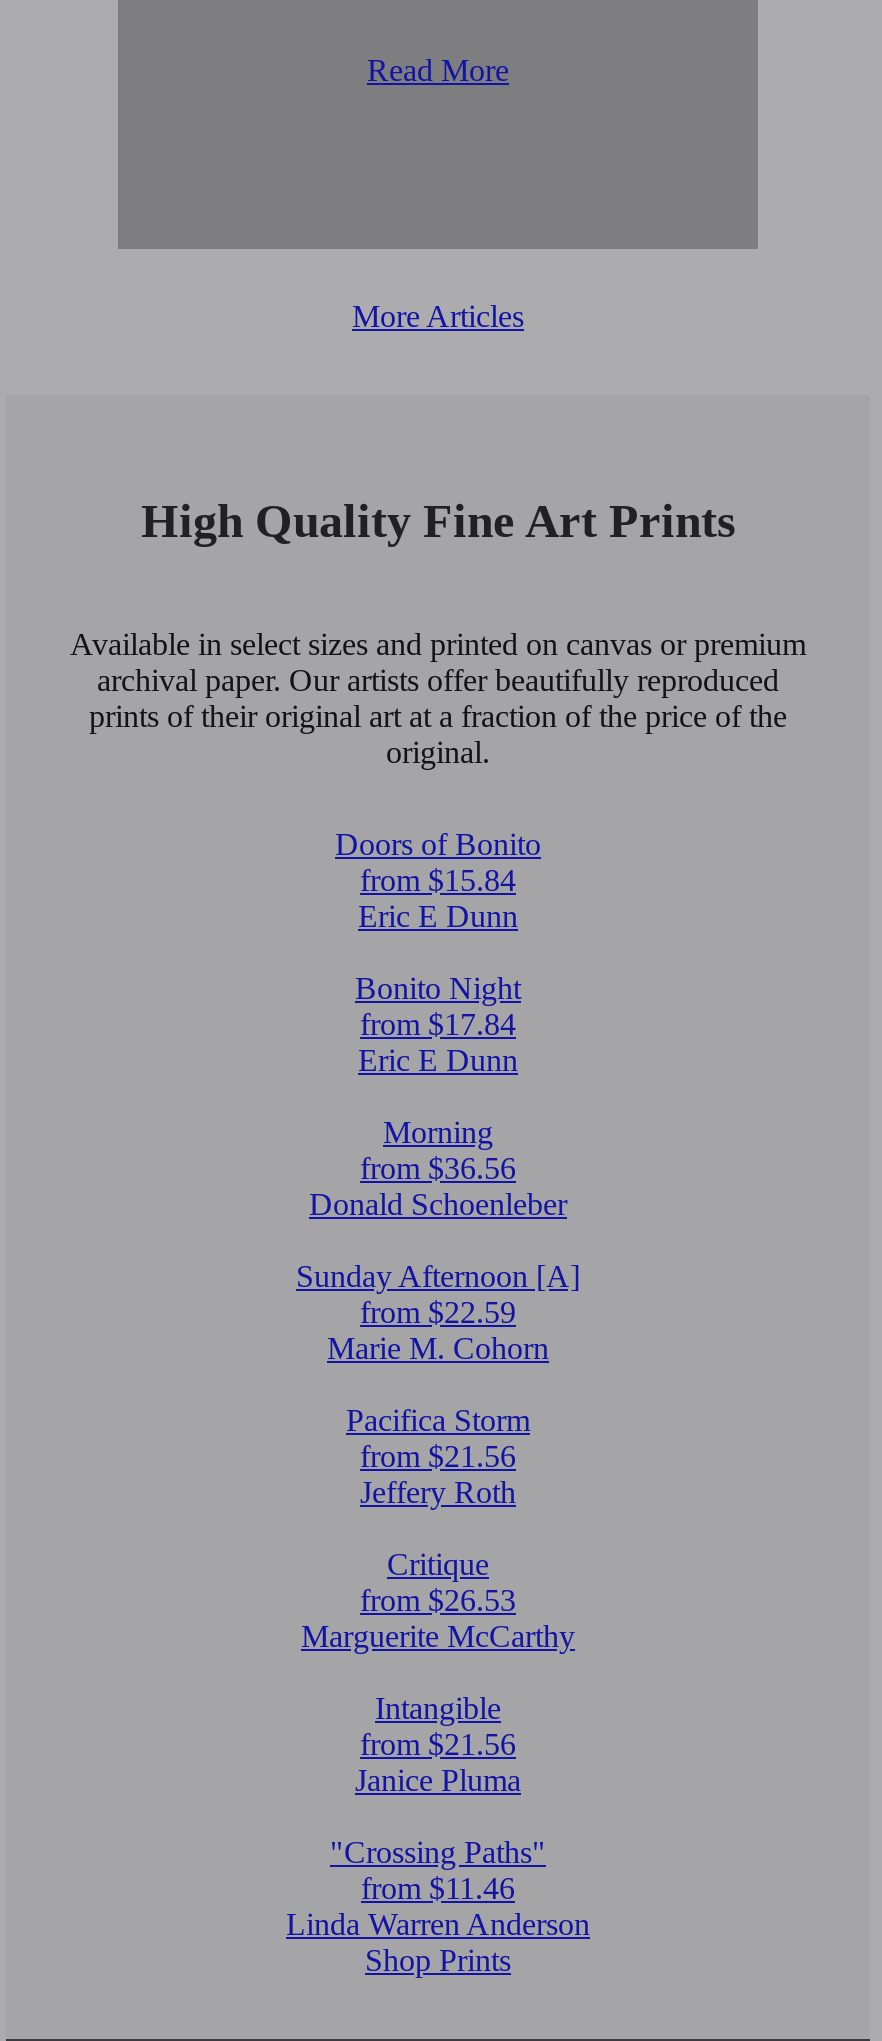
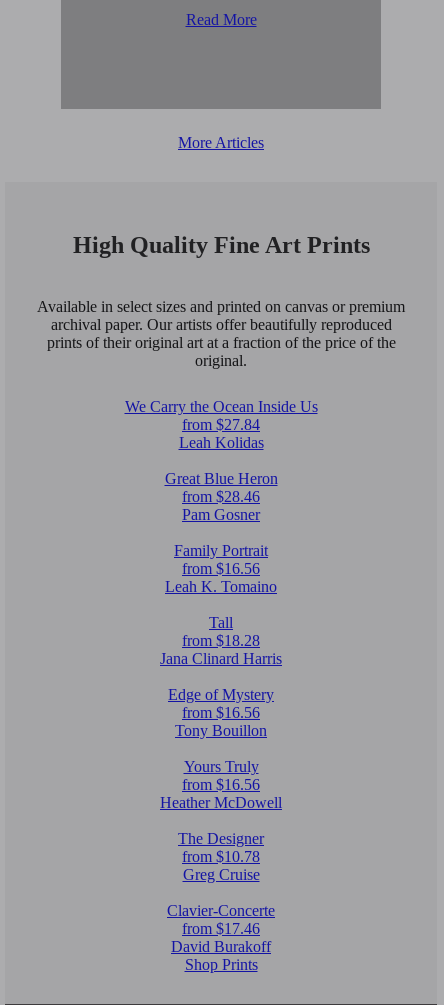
[335,826,541,932] Doors of Bonito | from $15.84 | Eric E Dunn -> [124,397,317,450] We Carry the Ocean Inside Us | from $27.84 | Leah Kolidas
[355,970,521,1076] Bonito Night | from $17.84 | Eric E Dunn -> [164,469,277,522] Great Blue Heron | from $28.46 | Pam Gosner
[309,1114,567,1220] Morning | from $36.56 | Donald Schoenleber -> [165,541,277,594] Family Portrait | from $16.56 | Leah K. Tomaino
[296,1258,580,1364] Sunday Afternoon [A] | from $22.59 | Marie M. Cohorn -> [160,613,282,666] Tall | from $18.28 | Jana Clinard Harris
[346,1402,530,1508] Pacifica Storm | from $21.56 | Jeffery Roth -> [168,685,274,738] Edge of Mystery | from $16.56 | Tony Bouillon
[301,1546,575,1652] Critique | from $26.53 | Marguerite McCarthy -> [160,757,282,810] Yours Truly | from $16.56 | Heather McDowell
[355,1690,521,1796] Intangible | from $21.56 | Janice Pluma -> [178,829,264,882] The Designer | from $10.78 | Greg Cruise
[286,1834,590,1940] "Crossing Paths" | from $11.46 | Linda Warren Anderson -> [167,901,275,954] Clavier-Concerte | from $17.46 | David Burakoff

